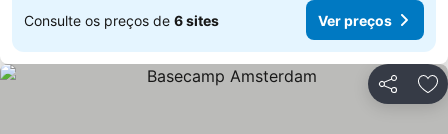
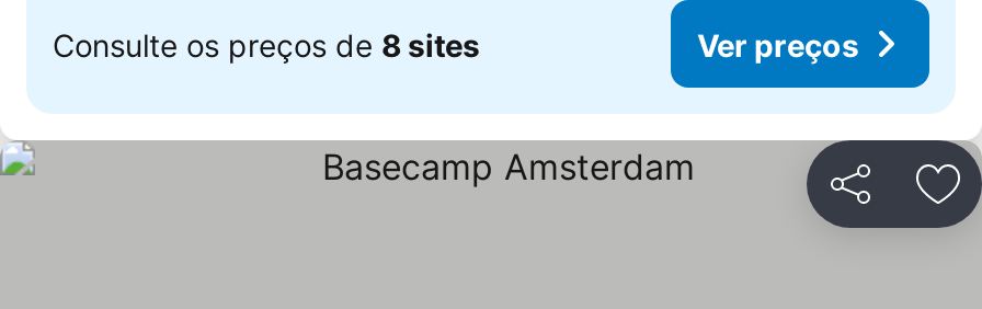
[24,11,219,28] Consulte os preços de 6 sites -> [53,25,480,62] Consulte os preços de 8 sites

